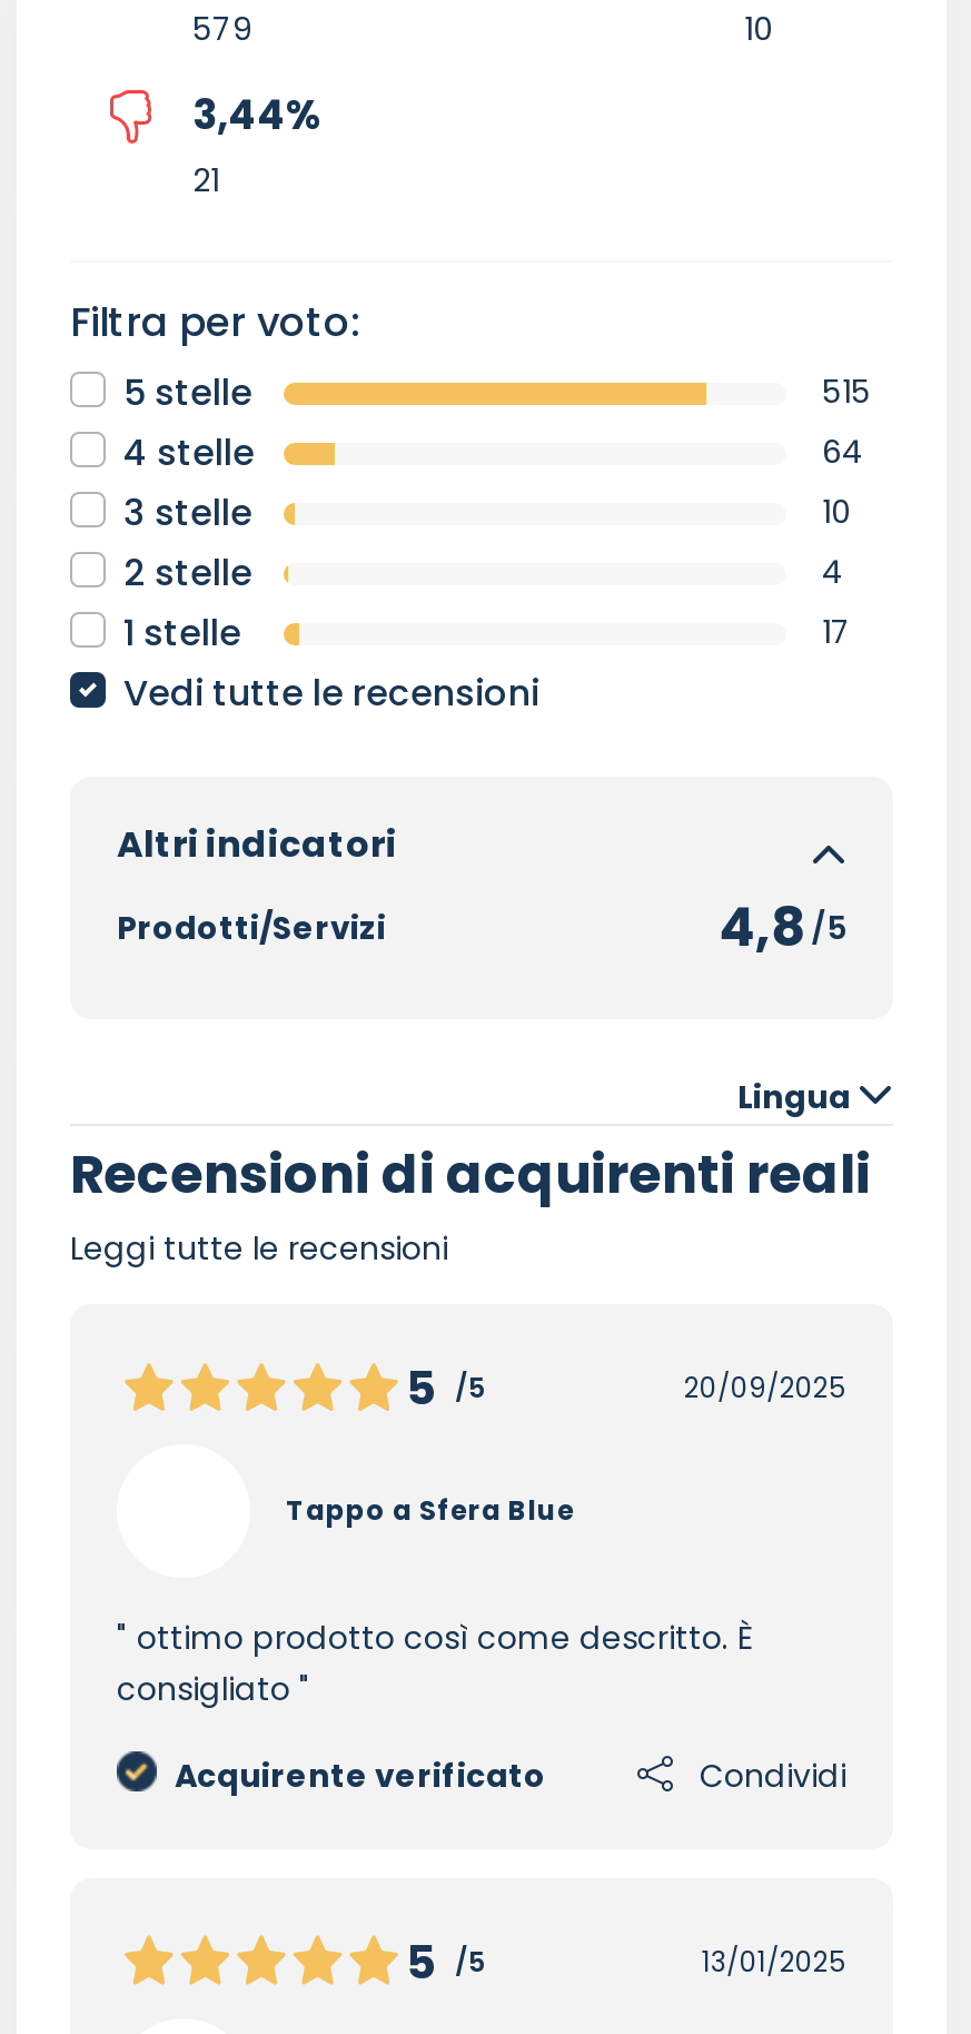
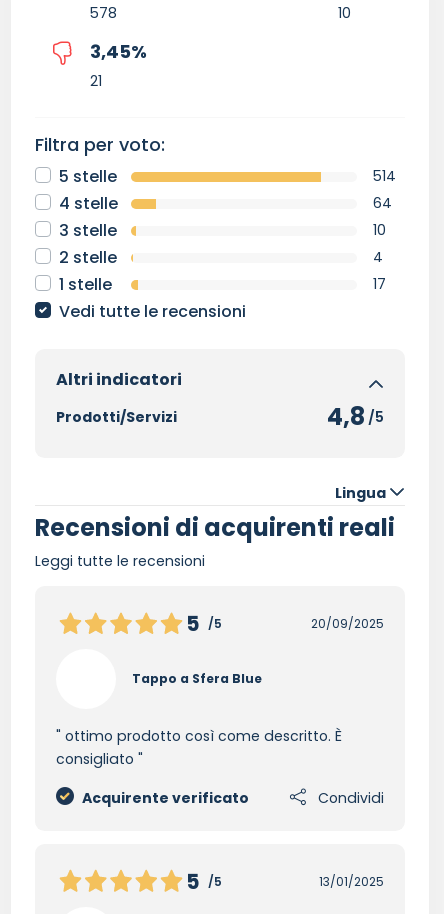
[192,7,252,52] 579 -> [90,3,117,23] 578
[192,87,321,143] 3,44% -> [90,39,147,64] 3,45%
[822,370,871,414] 515 -> [373,166,396,186] 514

